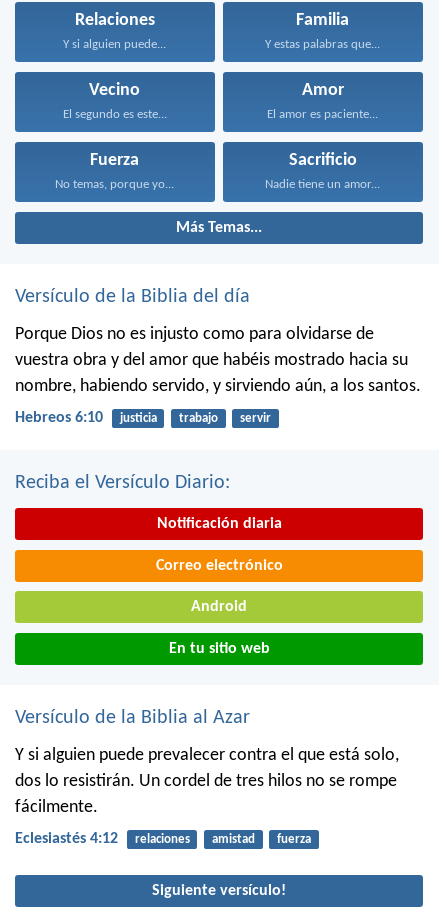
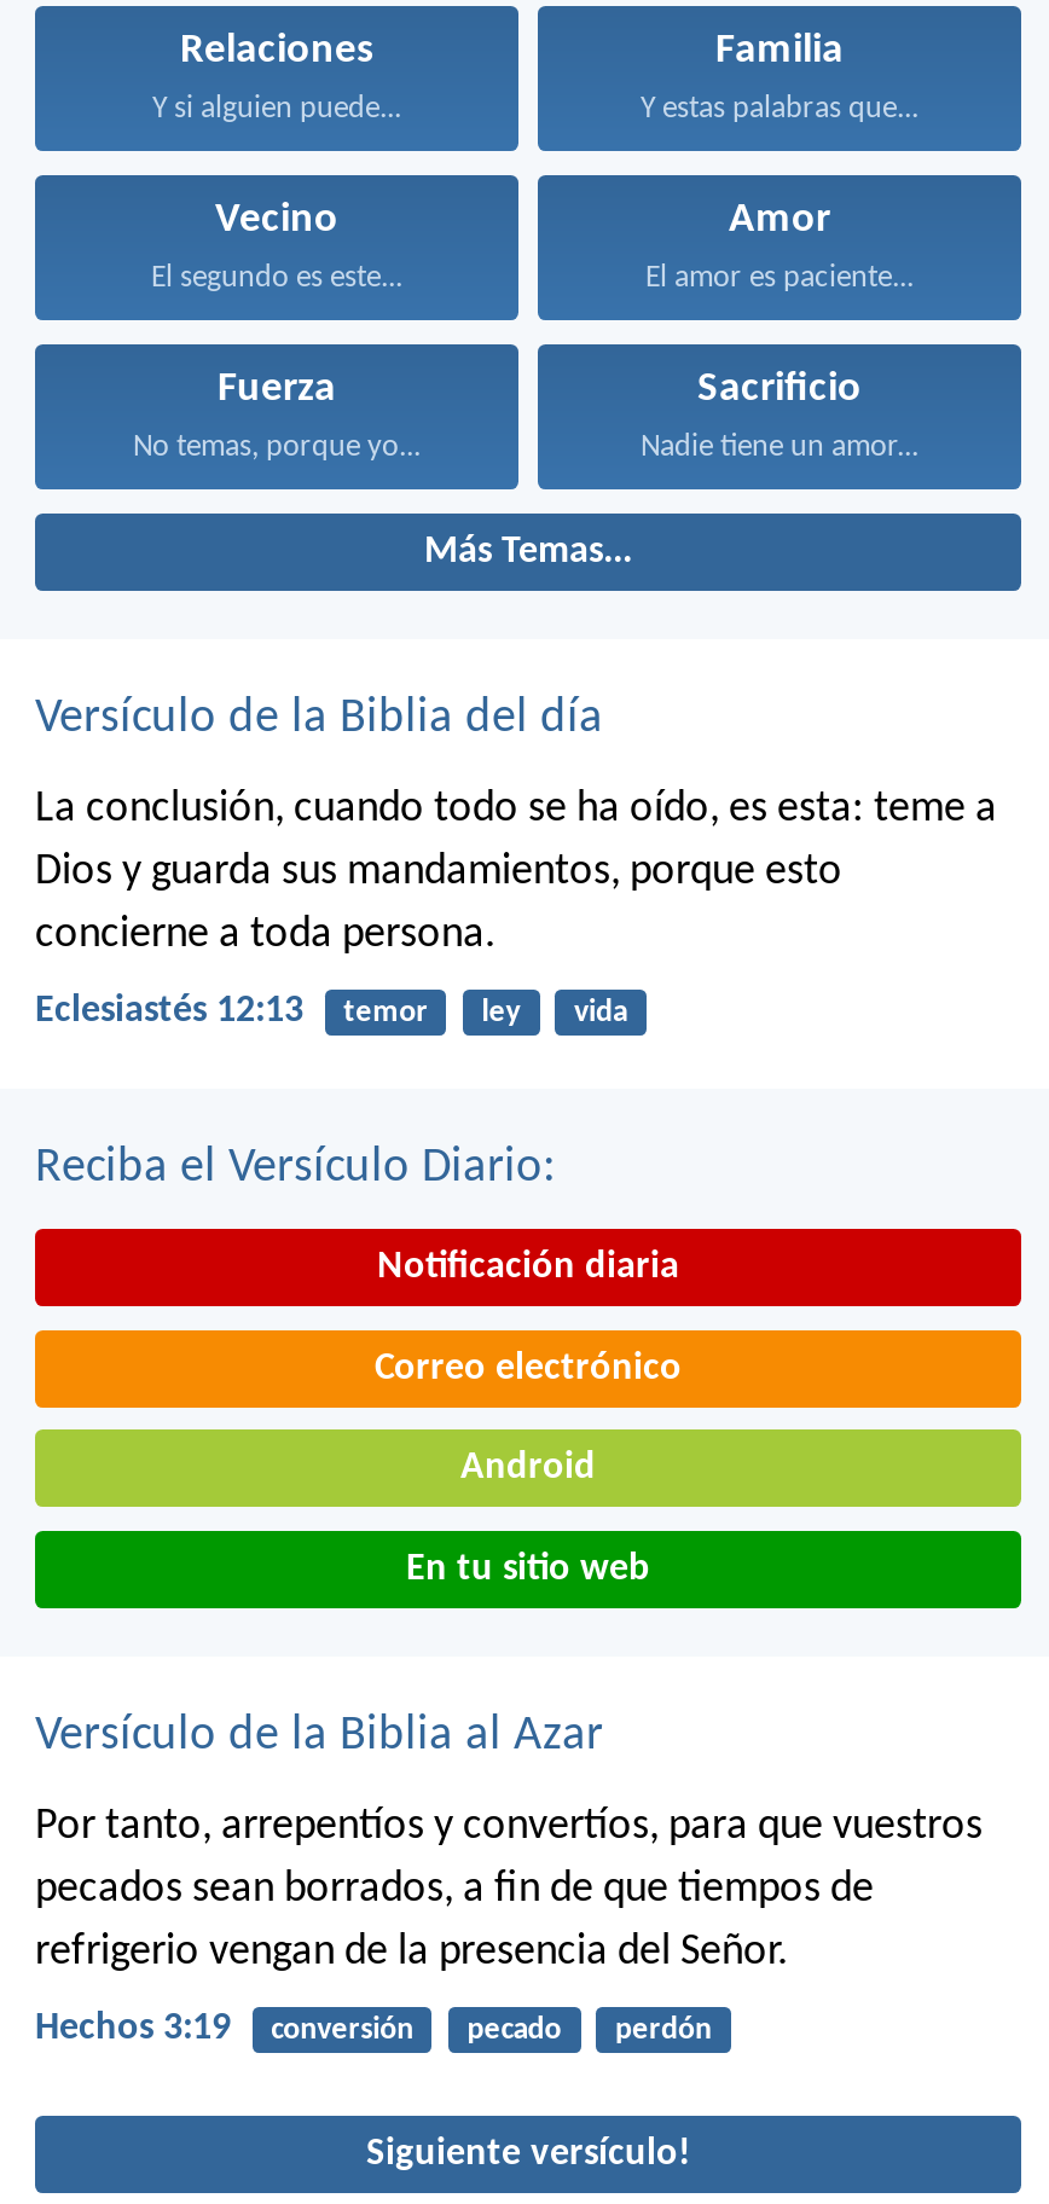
[15,325,421,396] Porque Dios no es injusto como para olvidarse de | vuestra obra y del amor que habéis mostrado hacia su | nombre, habiendo servido, y sirviendo aún, a los santos. -> [35,786,997,957] La conclusión, cuando todo se ha oído, es esta: teme a | Dios y guarda sus mandamientos, porque esto | concierne a toda persona.
[15,410,271,426] Hebreos 6:10 | justicia | trabajo | servir -> [35,992,627,1030] Eclesiastés 12:13 | temor | ley | vida
[15,746,399,817] Y si alguien puede prevalecer contra el que está solo, | dos lo resistirán. Un cordel de tres hilos no se rompe | fácilmente. -> [35,1804,983,1975] Por tanto, arrepentíos y convertíos, para que vuestros | pecados sean borrados, a fin de que tiempos de | refrigerio vengan de la presencia del Señor.
[15,831,311,847] Eclesiastés 4:12 | relaciones | amistad | fuerza -> [35,2009,712,2048] Hechos 3:19 | conversión | pecado | perdón

